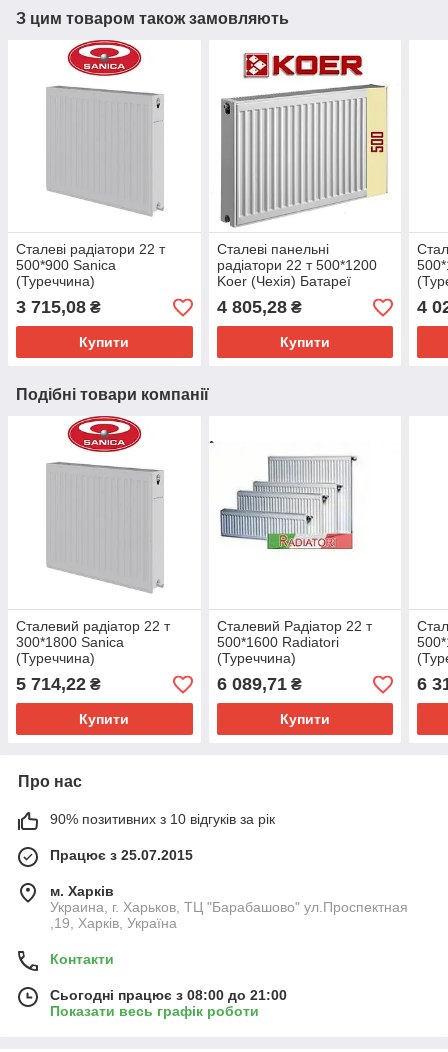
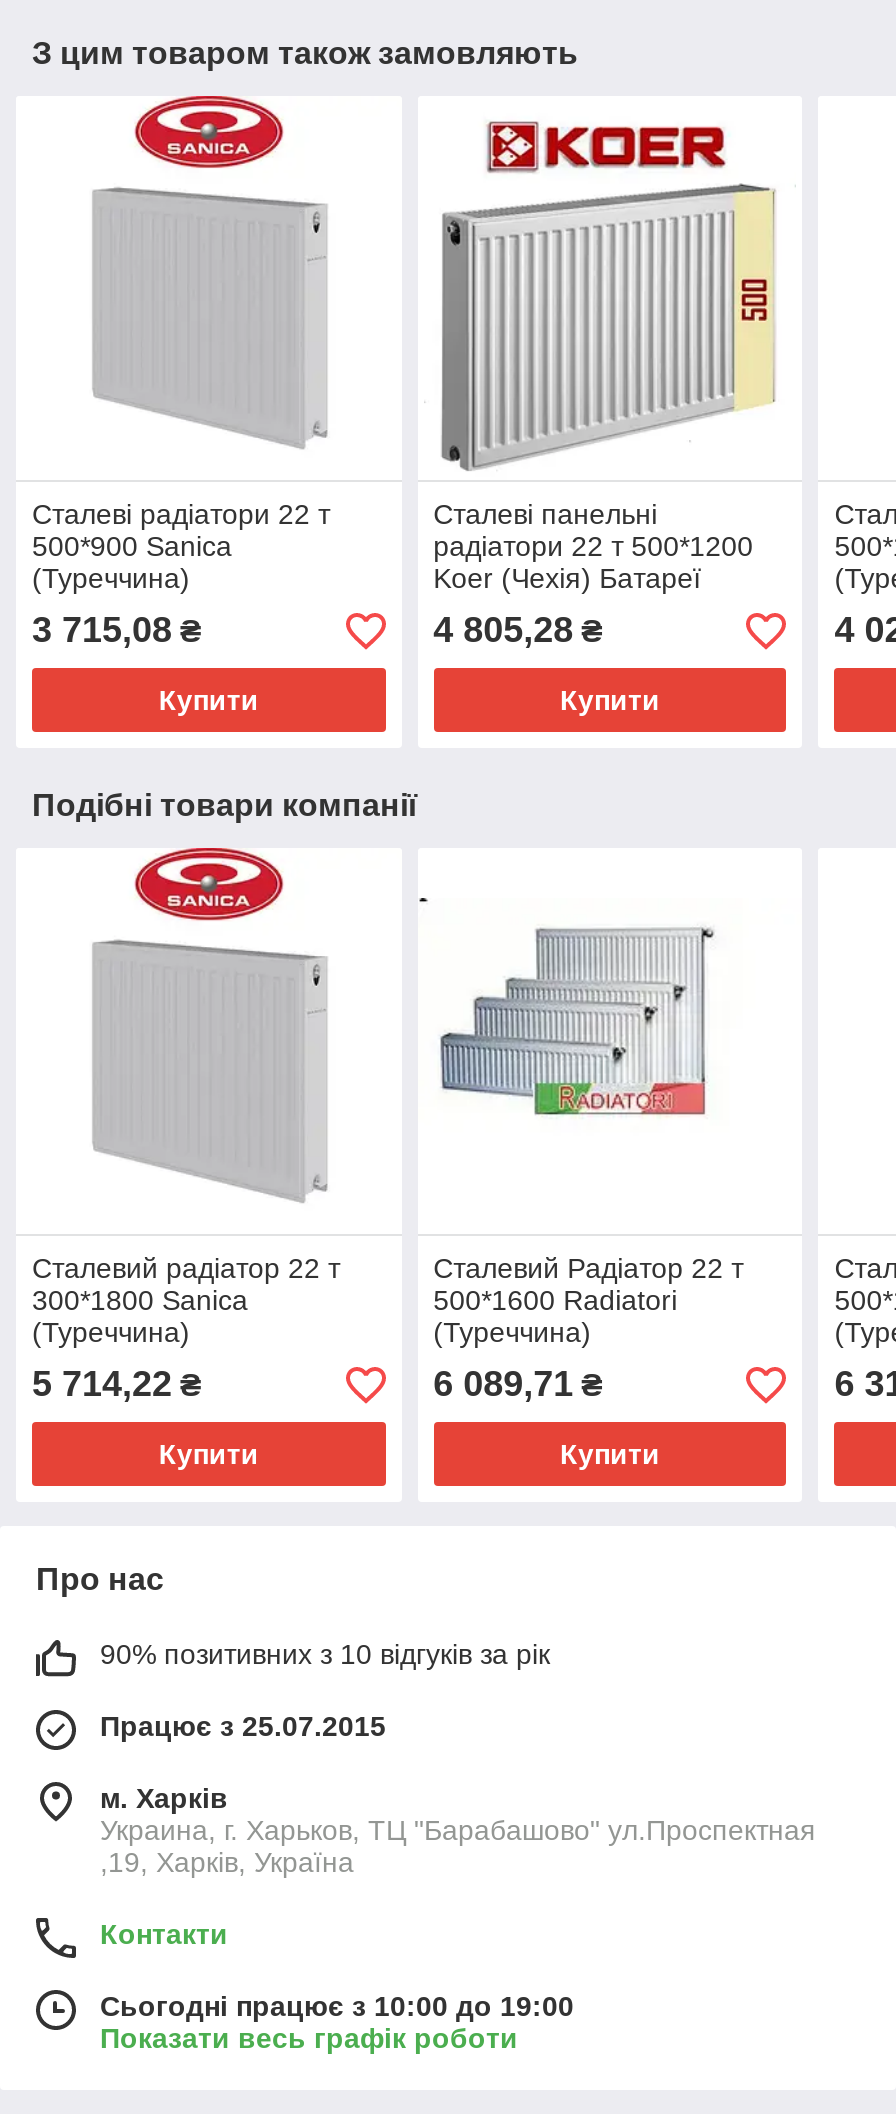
[50,987,287,1003] Сьогодні працює з 08:00 до 21:00 -> [100,1990,574,2022] Сьогодні працює з 10:00 до 19:00

